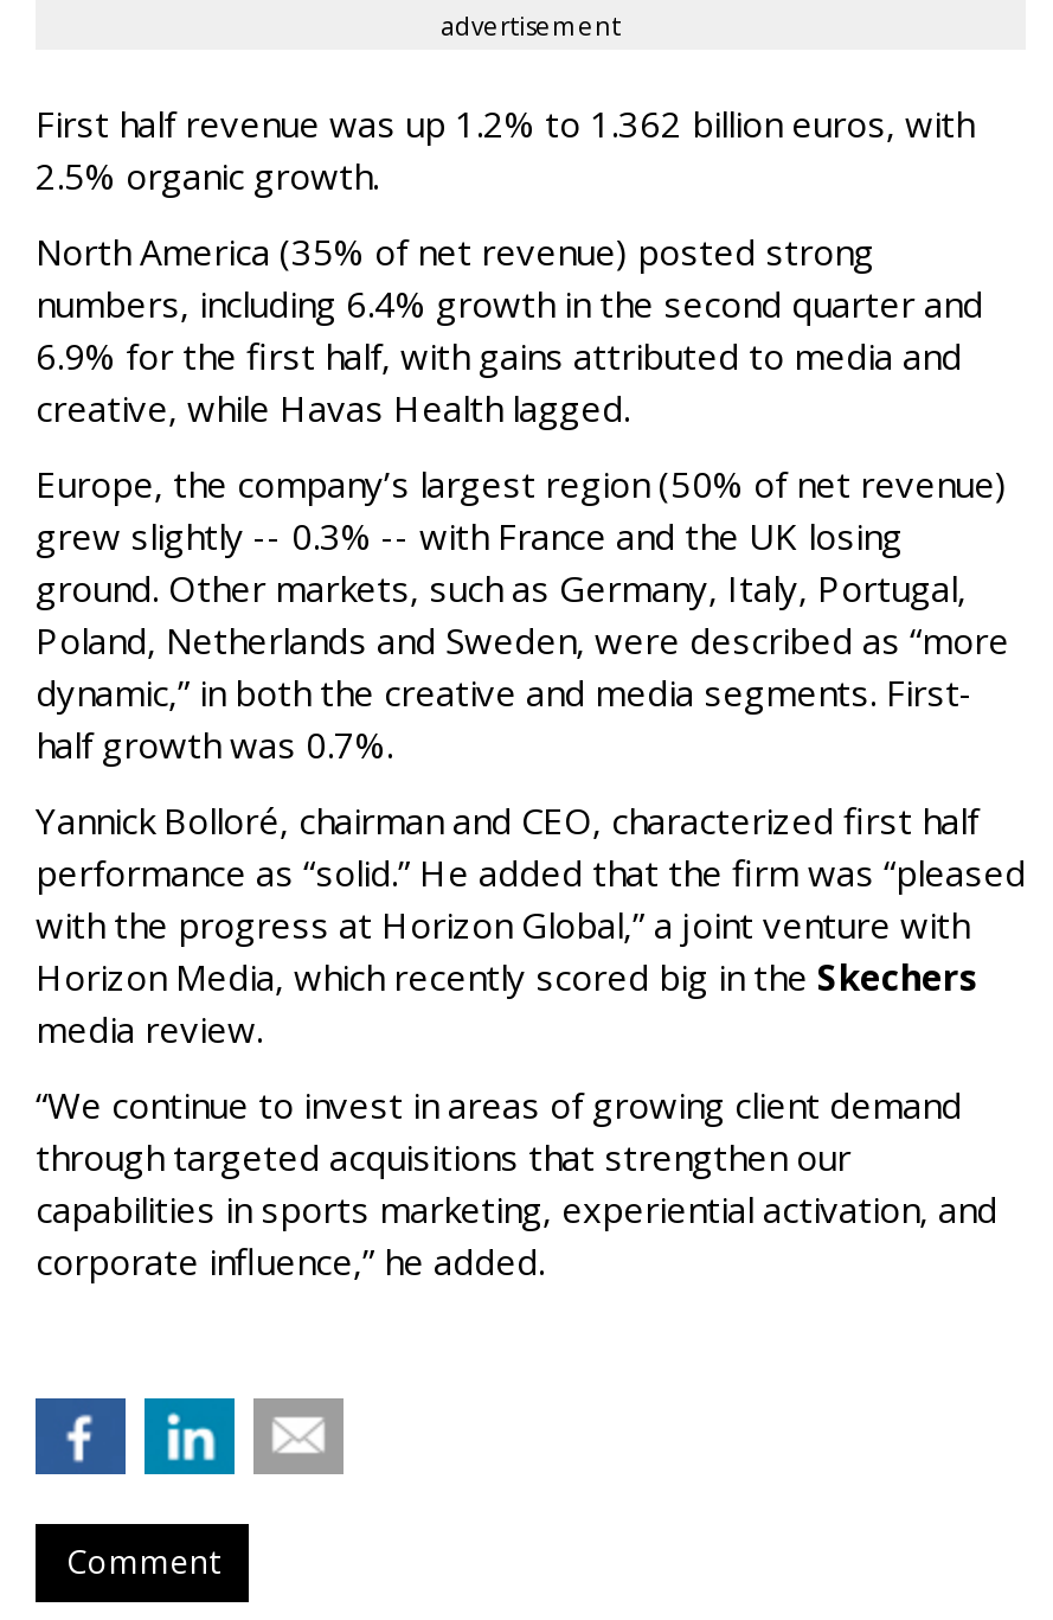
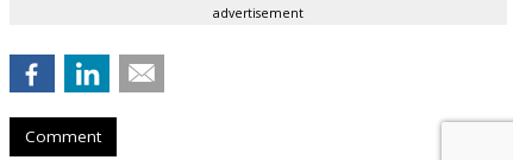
[36,98,1026,1283] First half revenue was up 1.2% to 1.362 billion euros, with | 2.5% organic growth. | North America (35% of net revenue) posted strong | numbers, including 6.4% growth in the second quarter and | 6.9% for the first half, with gains attributed to media and | creative, while Havas Health lagged. | Europe, the company’s largest region (50% of net revenue) | grew slightly -- 0.3% -- with France and the UK losing | ground. Other markets, such as Germany, Italy, Portugal, | Poland, Netherlands and Sweden, were described as “more | dynamic,” in both the creative and media segments. First- | half growth was 0.7%. | Yannick Bolloré, chairman and CEO, characterized first half | performance as “solid.” He added that the firm was “pleased | with the progress at Horizon Global,” a joint venture with | Horizon Media, which recently scored big in the Skechers | media review. | “We continue to invest in areas of growing client demand | through targeted acquisitions that strengthen our | capabilities in sports marketing, experiential activation, and | corporate influence,” he added. -> none

